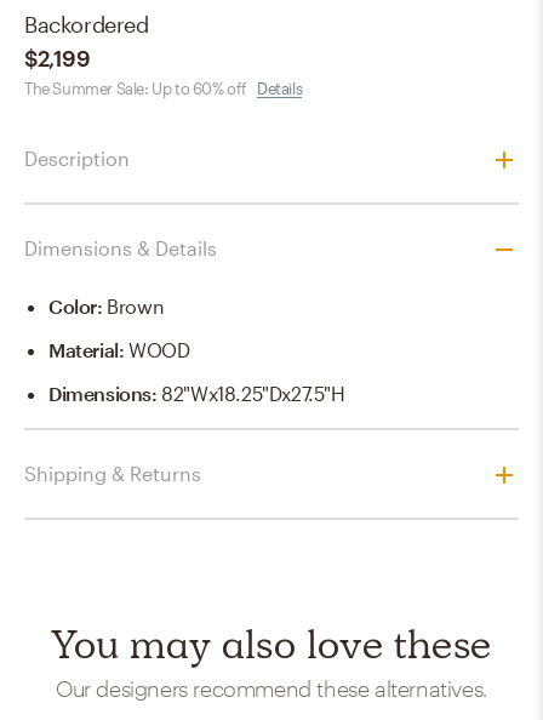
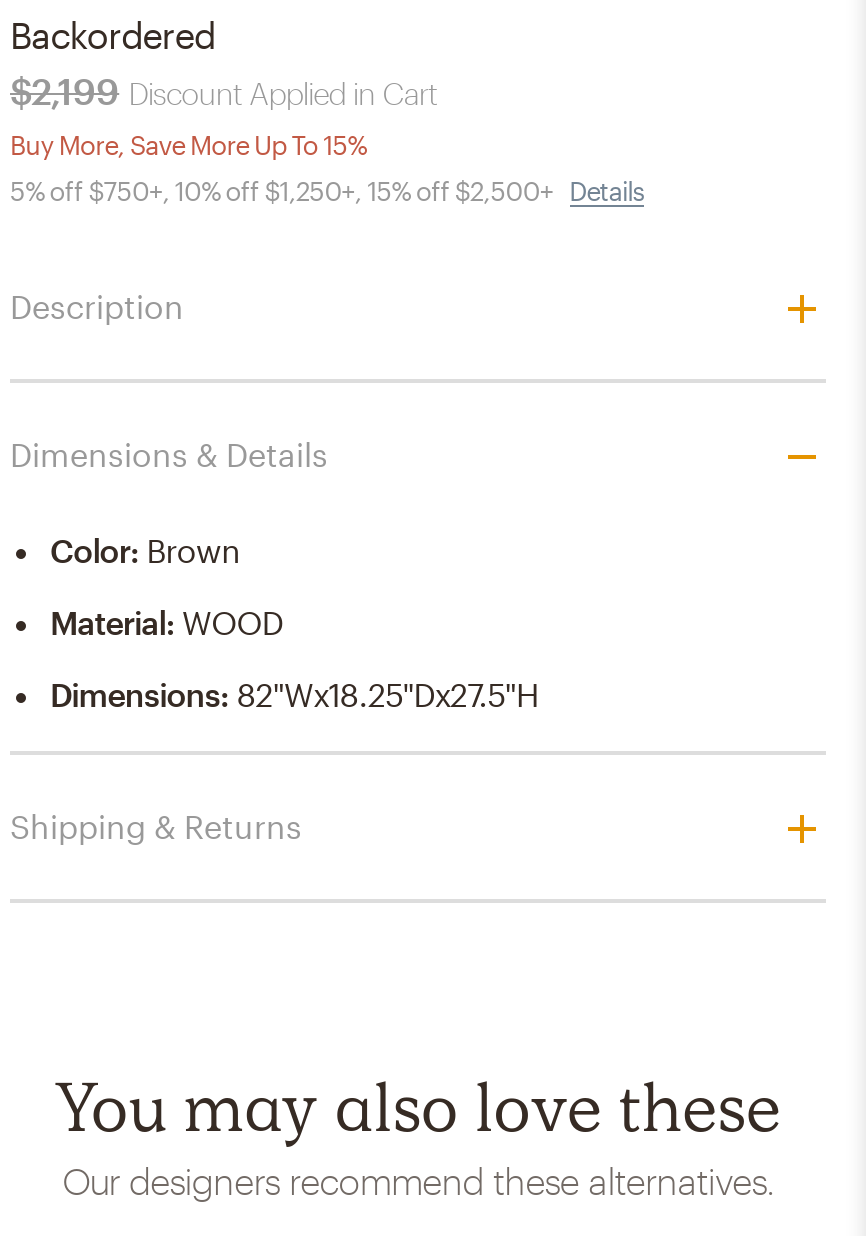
[24,44,302,98] $2,199 | The Summer Sale: Up to 60% off Details -> [10,68,644,206] $2,199 Discount Applied in Cart | Buy More, Save More Up To 15% | 5% off $750+, 10% off $1,250+, 15% off $2,500+ Details

